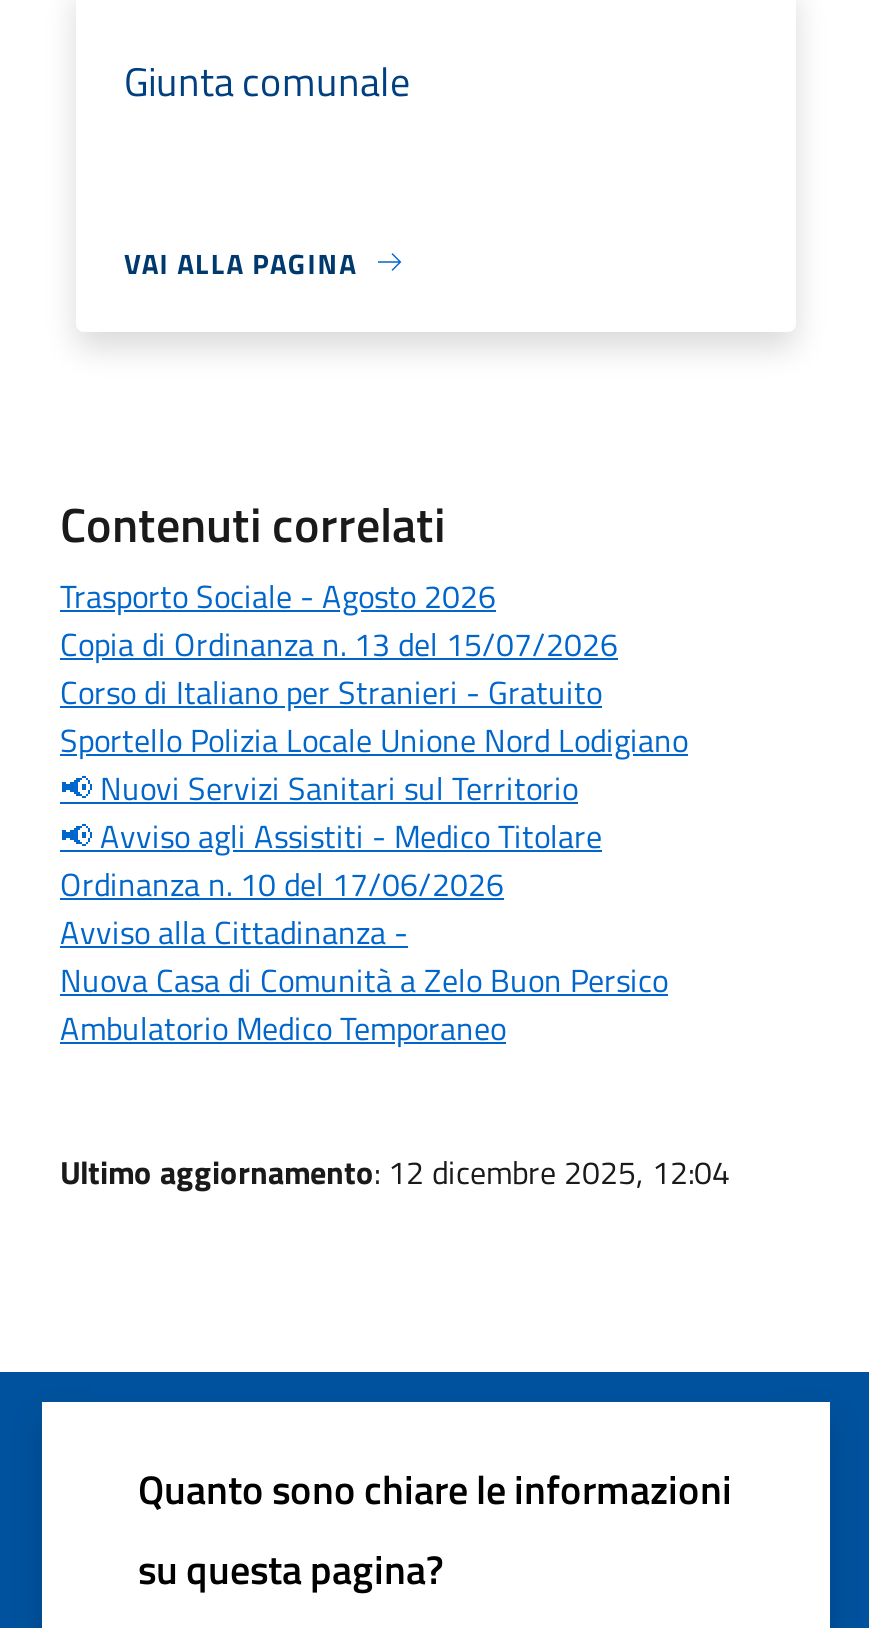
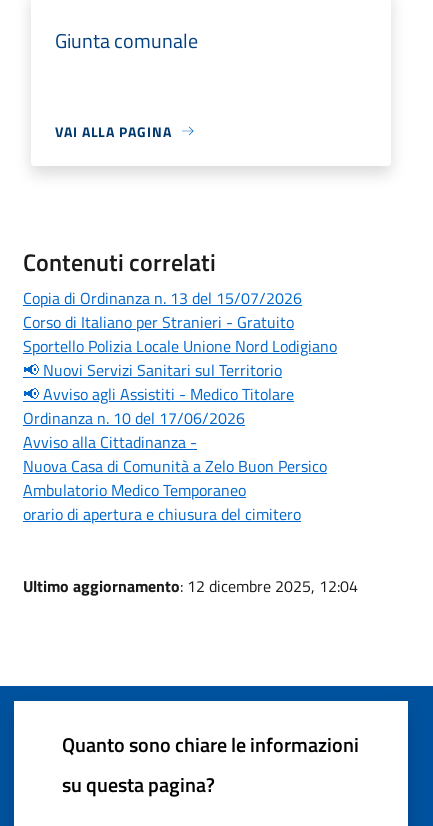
[60,571,496,619] Trasporto Sociale - Agosto 2026 -> none
moved [60,619,688,1051] -> [23,286,337,502]: Copia di Ordinanza n. 13 del 15/07/2026 | Corso di Italiano per Stranieri - Gratuito | Sportello Polizia Locale Unione Nord Lodigiano | Ordinanza n. 10 del 17/06/2026 | Avviso alla Cittadinanza - | Nuova Casa di Comunità a Zelo Buon Persico | Ambulatorio Medico Temporaneo
none -> [23,502,301,526] orario di apertura e chiusura del cimitero

